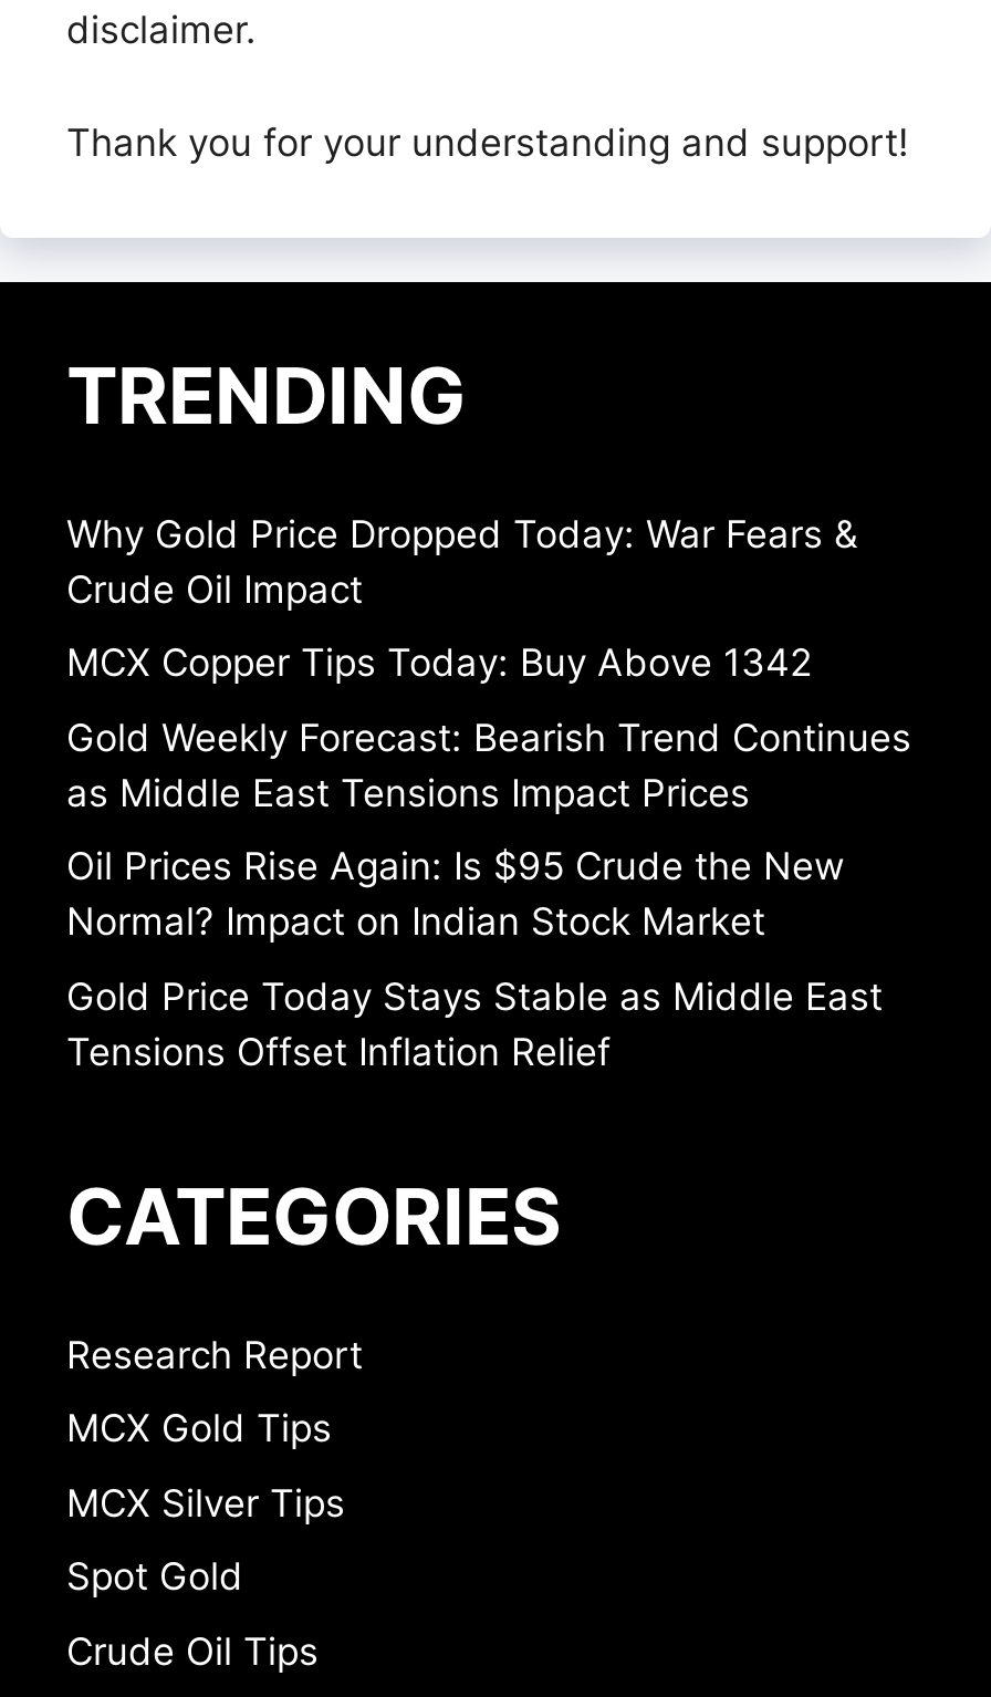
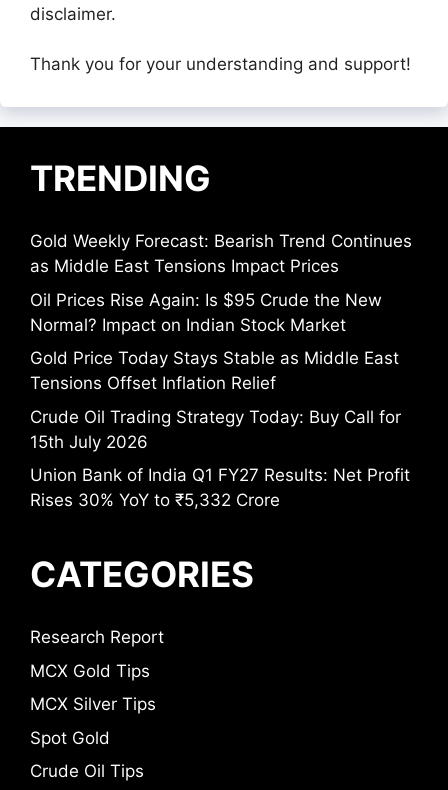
[66,512,858,685] Why Gold Price Dropped Today: War Fears & | Crude Oil Impact | MCX Copper Tips Today: Buy Above 1342 -> none
moved [66,715,911,1074] -> [30,231,412,393]: Gold Weekly Forecast: Bearish Trend Continues | as Middle East Tensions Impact Prices | Oil Prices Rise Again: Is $95 Crude the New | Normal? Impact on Indian Stock Market | Gold Price Today Stays Stable as Middle East | Tensions Offset Inflation Relief
none -> [30,407,410,510] Crude Oil Trading Strategy Today: Buy Call for | 15th July 2026 | Union Bank of India Q1 FY27 Results: Net Profit | Rises 30% YoY to ₹5,332 Crore

